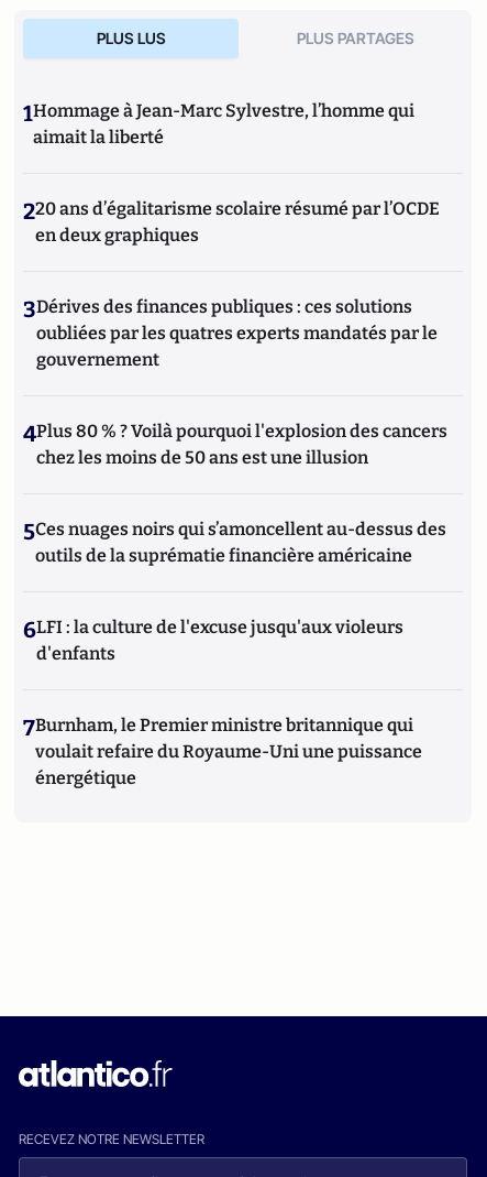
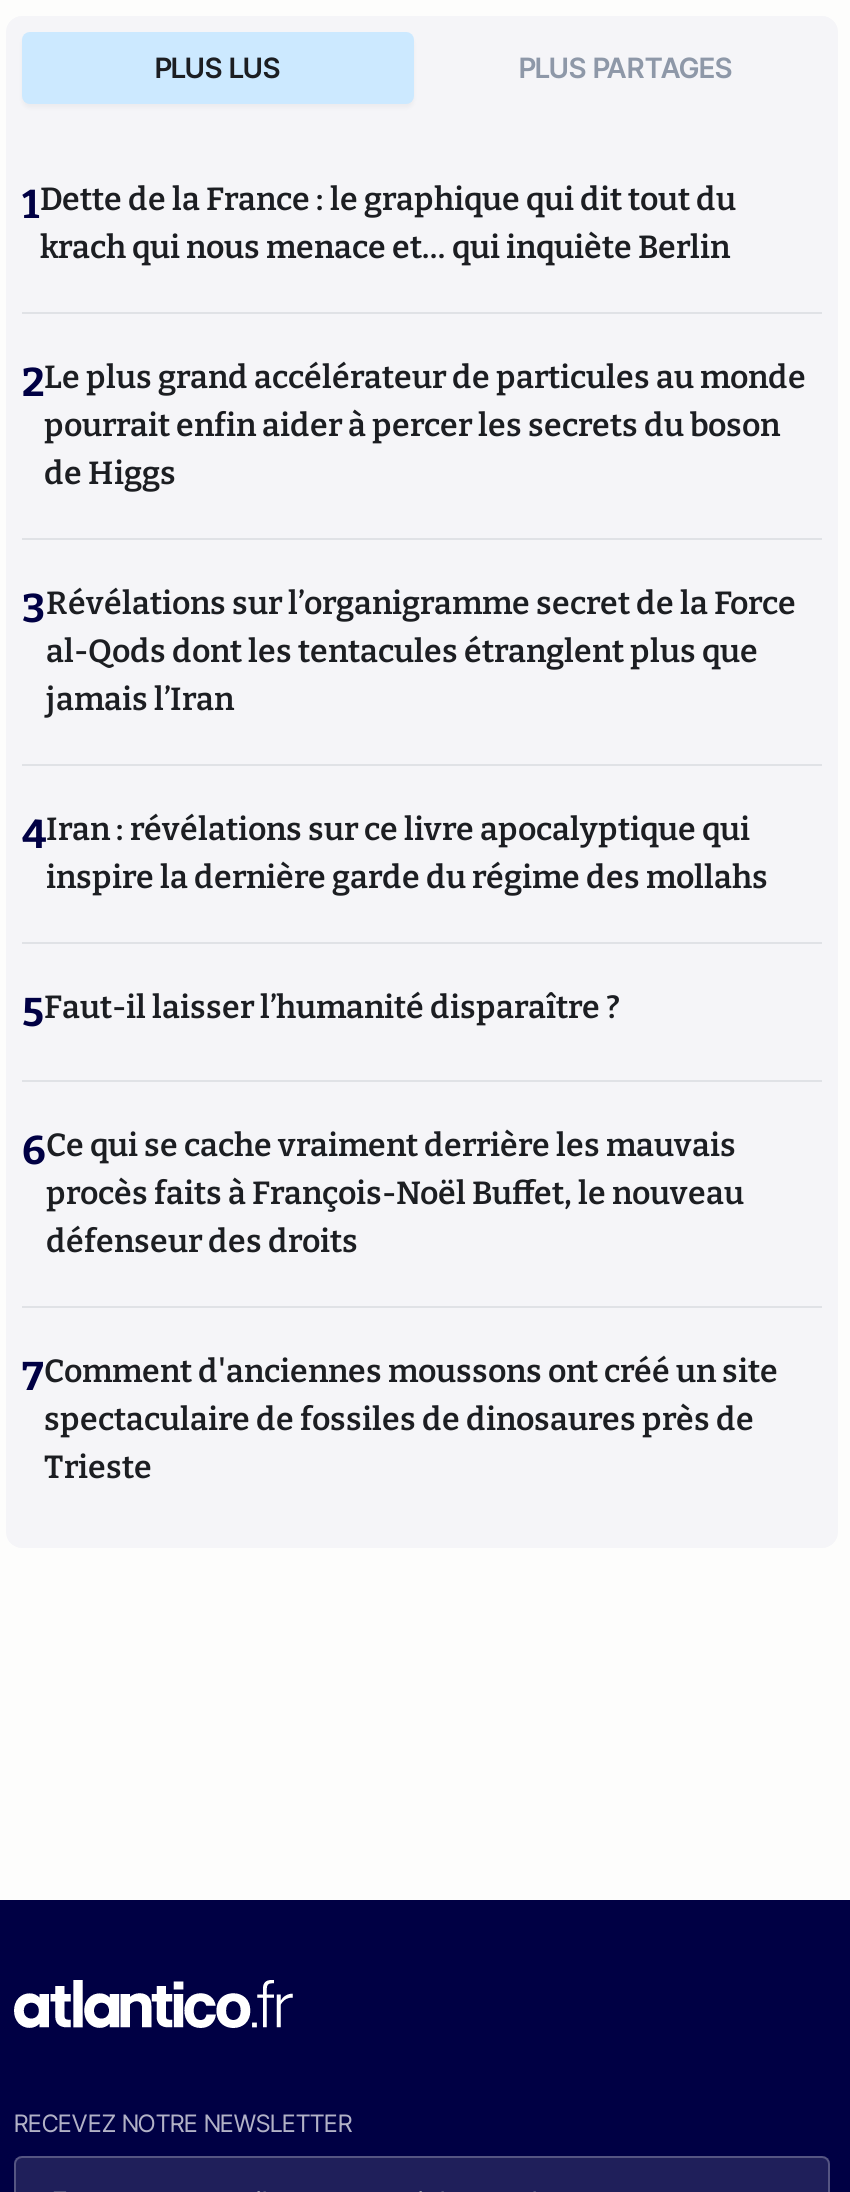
[23,100,414,148] 1Hommage à Jean-Marc Sylvestre, l’homme qui | aimait la liberté -> [22,180,736,266] 1Dette de la France : le graphique qui dit tout du | krach qui nous menace et… qui inquiète Berlin
[23,198,440,246] 220 ans d’égalitarisme scolaire résumé par l’OCDE | en deux graphiques -> [22,358,806,492] 2Le plus grand accélérateur de particules au monde | pourrait enfin aider à percer les secrets du boson | de Higgs
[23,296,438,370] 3Dérives des finances publiques : ces solutions | oubliées par les quatres experts mandatés par le | gouvernement -> [22,584,796,718] 3Révélations sur l’organigramme secret de la Force | al-Qods dont les tentacules étranglent plus que | jamais l’Iran
[23,421,447,468] 4Plus 80 % ? Voilà pourquoi l'explosion des cancers | chez les moins de 50 ans est une illusion -> [22,810,768,896] 4Iran : révélations sur ce livre apocalyptique qui | inspire la dernière garde du régime des mollahs
[23,519,446,566] 5Ces nuages noirs qui s’amoncellent au-dessus des | outils de la suprématie financière américaine -> [22,988,620,1036] 5Faut-il laisser l’humanité disparaître ?
[23,617,403,664] 6LFI : la culture de l'excuse jusqu'aux violeurs | d'enfants -> [22,1126,744,1260] 6Ce qui se cache vraiment derrière les mauvais | procès faits à François-Noël Buffet, le nouveau | défenseur des droits
[23,715,422,788] 7Burnham, le Premier ministre britannique qui | voulait refaire du Royaume-Uni une puissance | énergétique -> [22,1352,778,1486] 7Comment d'anciennes moussons ont créé un site | spectaculaire de fossiles de dinosaures près de | Trieste

